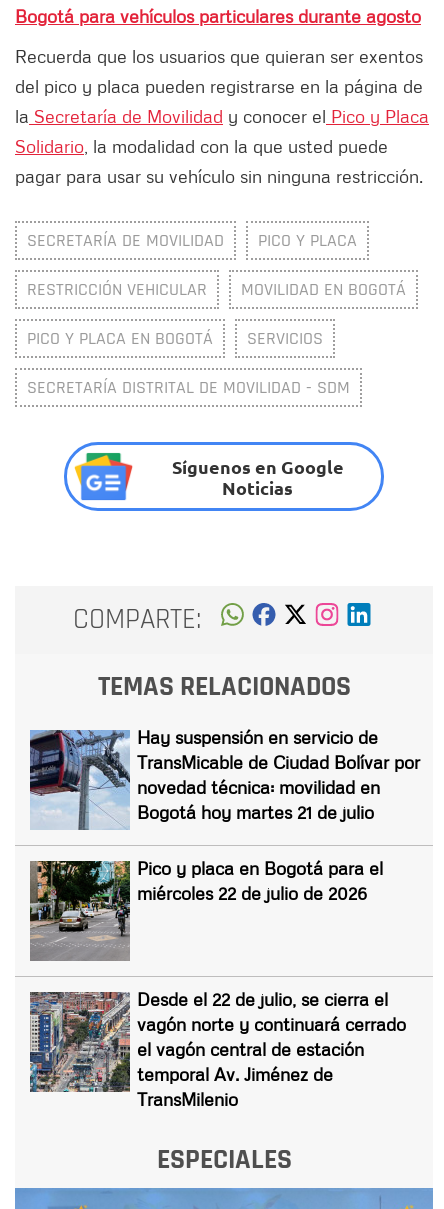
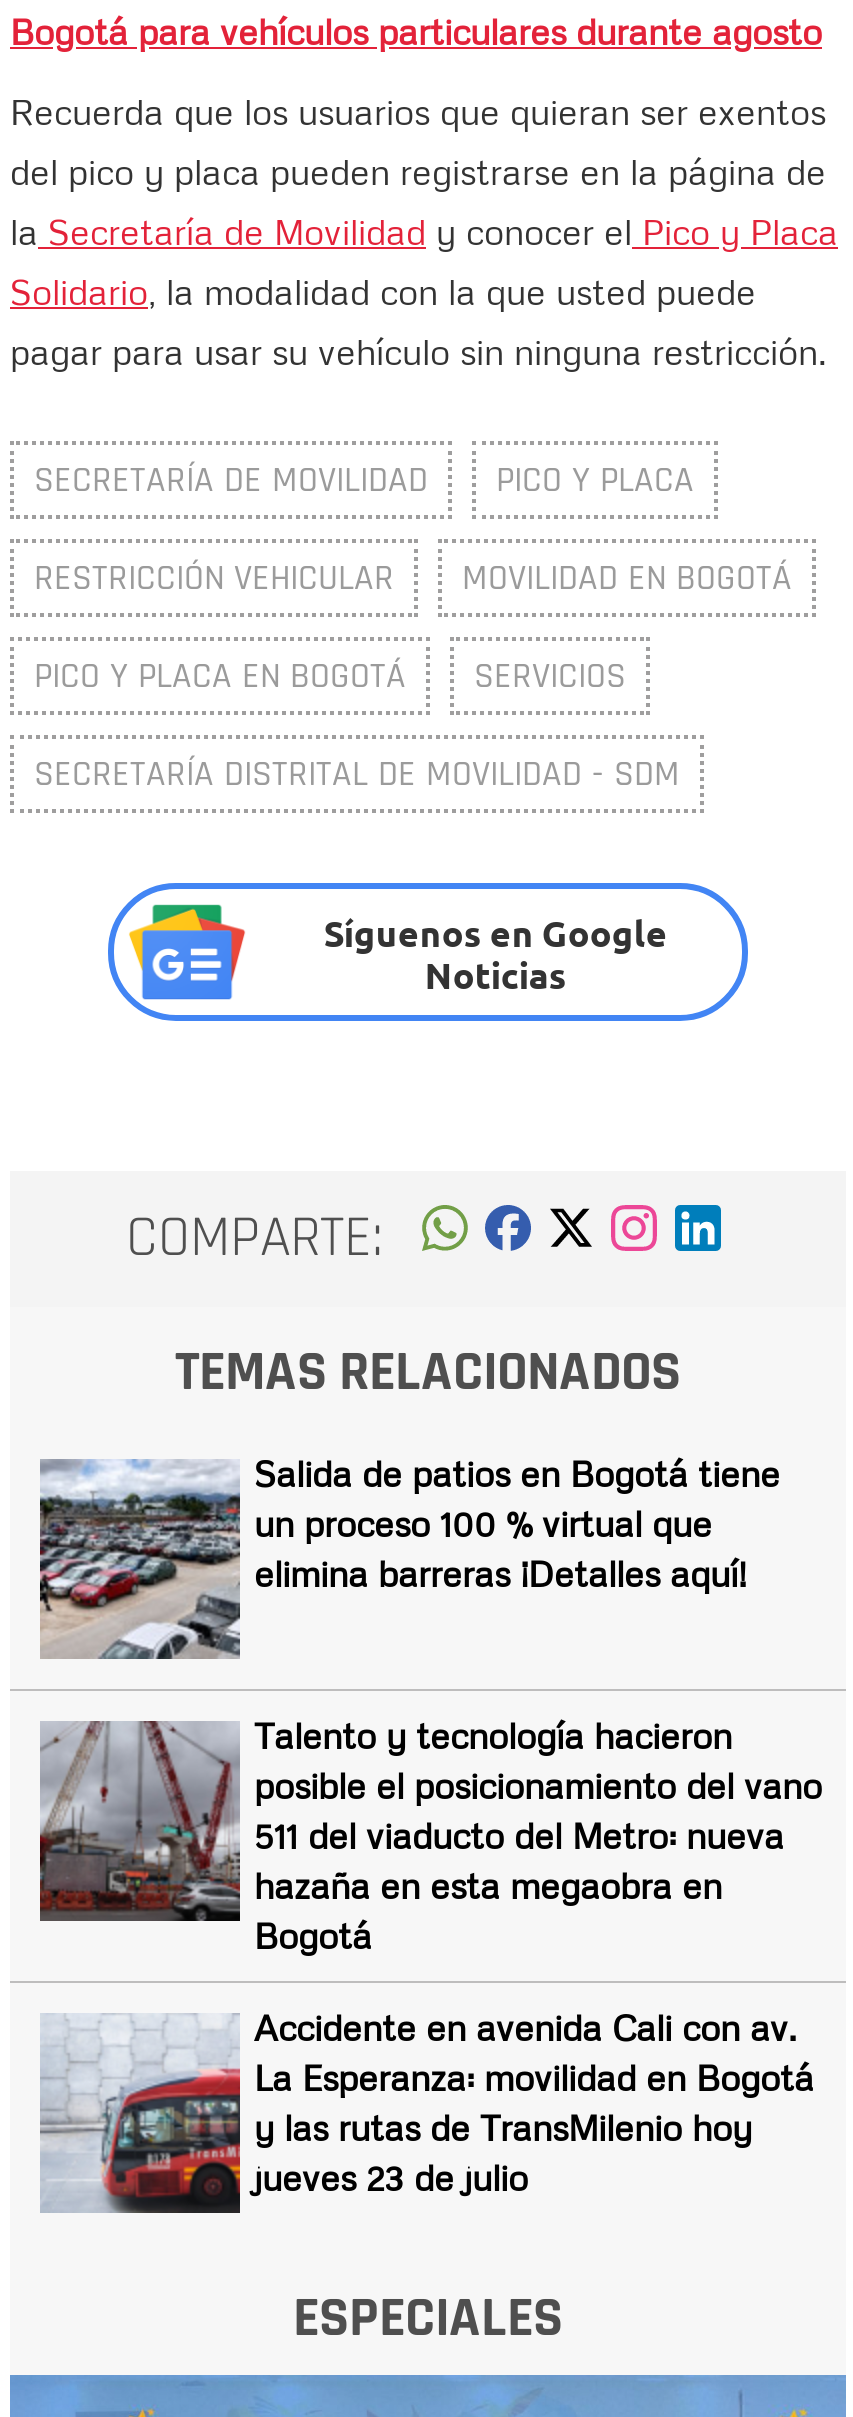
[29,726,420,830] [image] | Hay suspensión en servicio de | TransMicable de Ciudad Bolívar por | novedad técnica: movilidad en | Bogotá hoy martes 21 de julio -> [38,1451,780,1661] [image] | Salida de patios en Bogotá tiene | un proceso 100 % virtual que | elimina barreras ¡Detalles aquí!
[29,857,383,961] [image] | Pico y placa en Bogotá para el | miércoles 22 de julio de 2026 -> [38,1713,822,1957] [image] | Talento y tecnología hacieron | posible el posicionamiento del vano | 511 del viaducto del Metro: nueva | hazaña en esta megaobra en | Bogotá
[29,988,406,1110] [image] | Desde el 22 de julio, se cierra el | vagón norte y continuará cerrado | el vagón central de estación | temporal Av. Jiménez de | TransMilenio -> [40,1983,814,2215] [image] | Accidente en avenida Cali con av. | La Esperanza: movilidad en Bogotá | y las rutas de TransMilenio hoy | jueves 23 de julio

